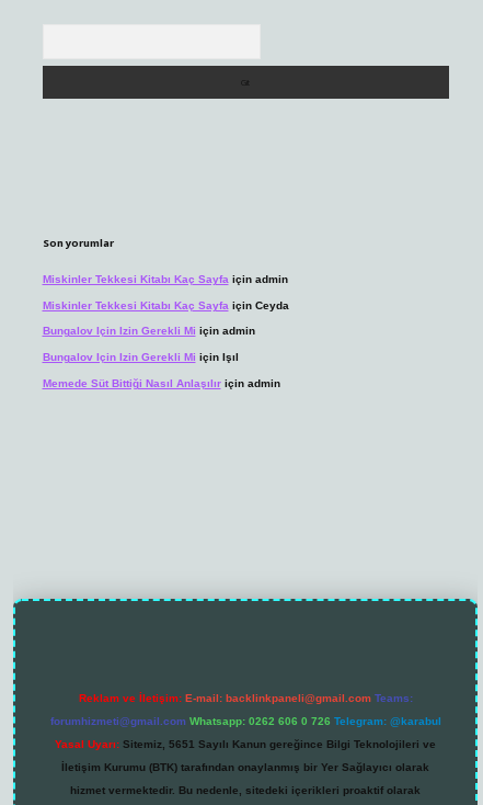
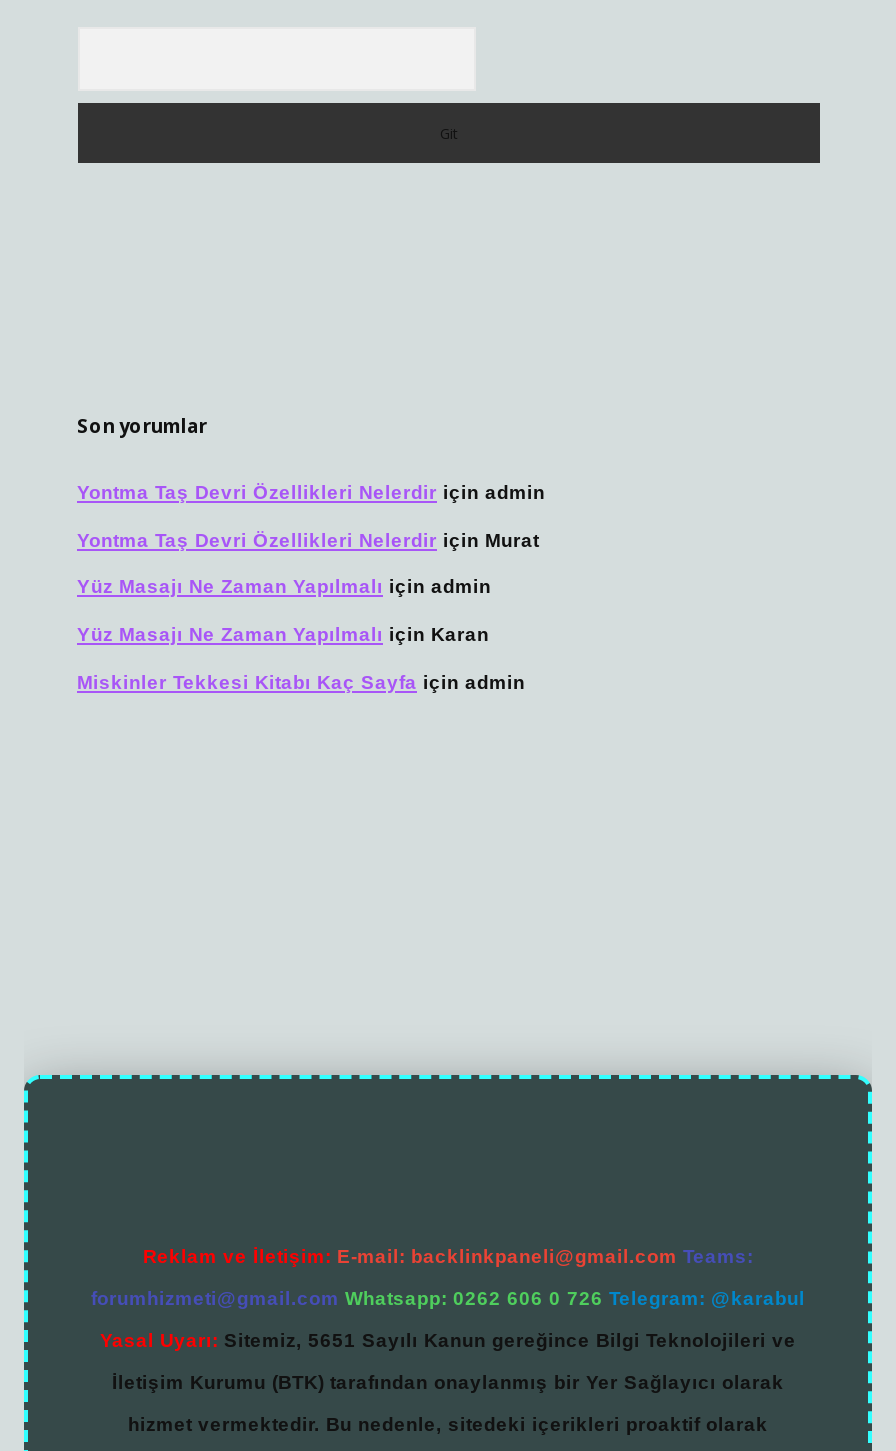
none -> [77,481,545,645] Yontma Taş Devri Özellikleri Nelerdir için admin | Yontma Taş Devri Özellikleri Nelerdir için Murat | Yüz Masajı Ne Zaman Yapılmalı için admin | Yüz Masajı Ne Zaman Yapılmalı için Karan
moved [42,273,287,285] -> [77,670,525,692]: Miskinler Tekkesi Kitabı Kaç Sayfa için admin
[42,299,289,389] Miskinler Tekkesi Kitabı Kaç Sayfa için Ceyda | Bungalov Için Izin Gerekli Mi için admin | Bungalov Için Izin Gerekli Mi için Işıl | Memede Süt Bittiği Nasıl Anlaşılır için admin -> none

